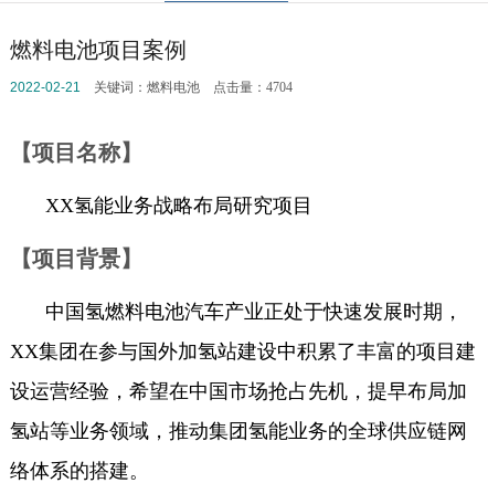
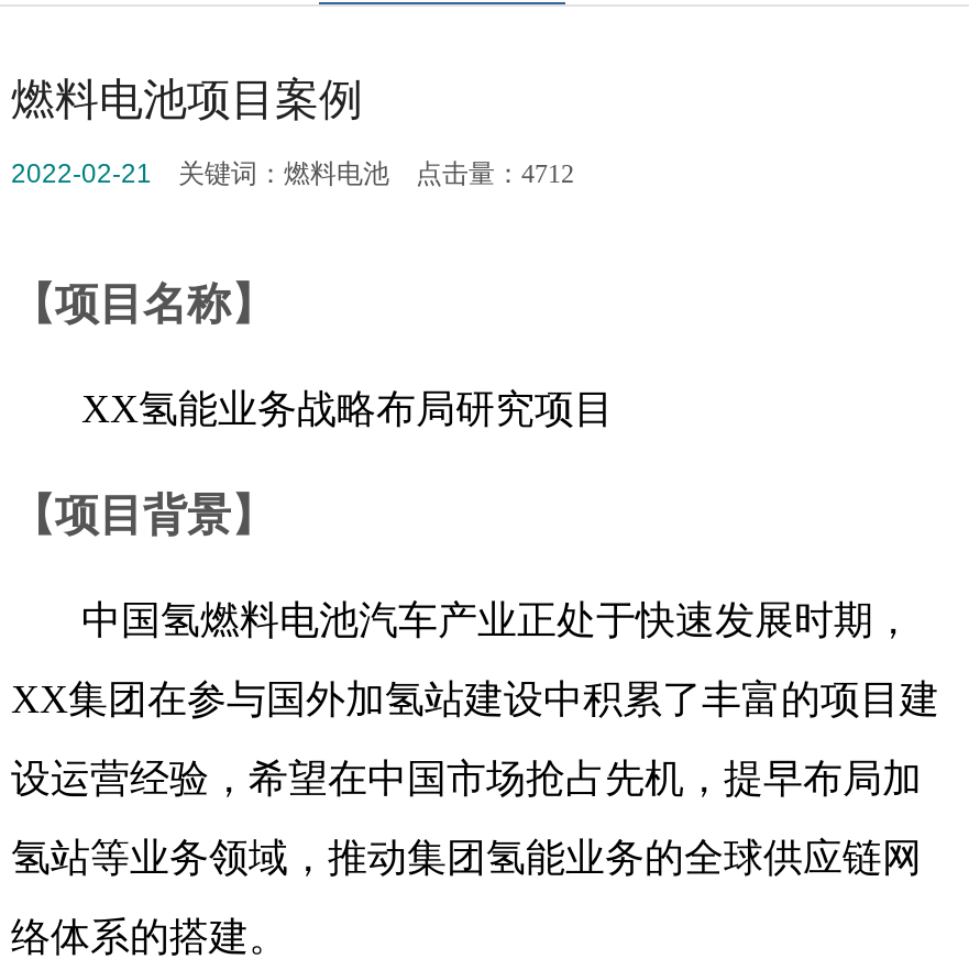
[10,80,293,95] 2022-02-21关键词：燃料电池点击量：4704 -> [11,159,574,190] 2022-02-21关键词：燃料电池点击量：4712

